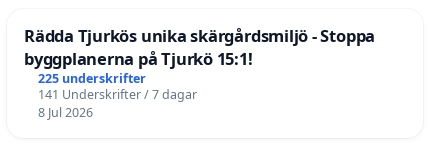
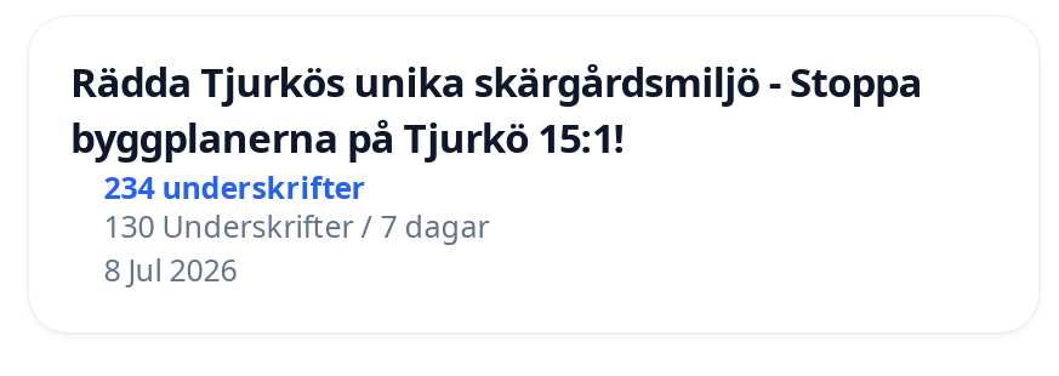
[38,70,146,87] 225 underskrifter -> [104,168,366,210] 234 underskrifter
[38,86,197,103] 141 Underskrifter / 7 dagar -> [104,207,490,248] 130 Underskrifter / 7 dagar

